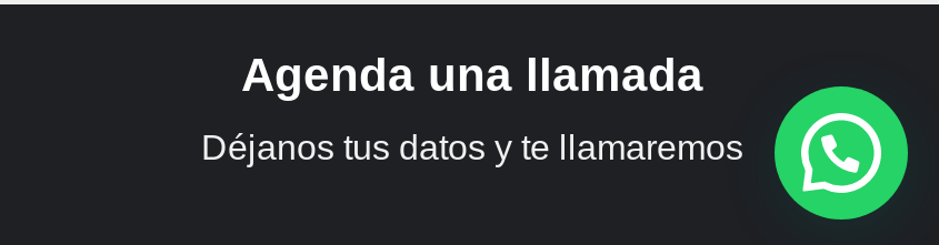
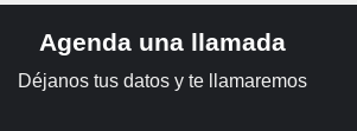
[772,84,910,222] [image] -> none

